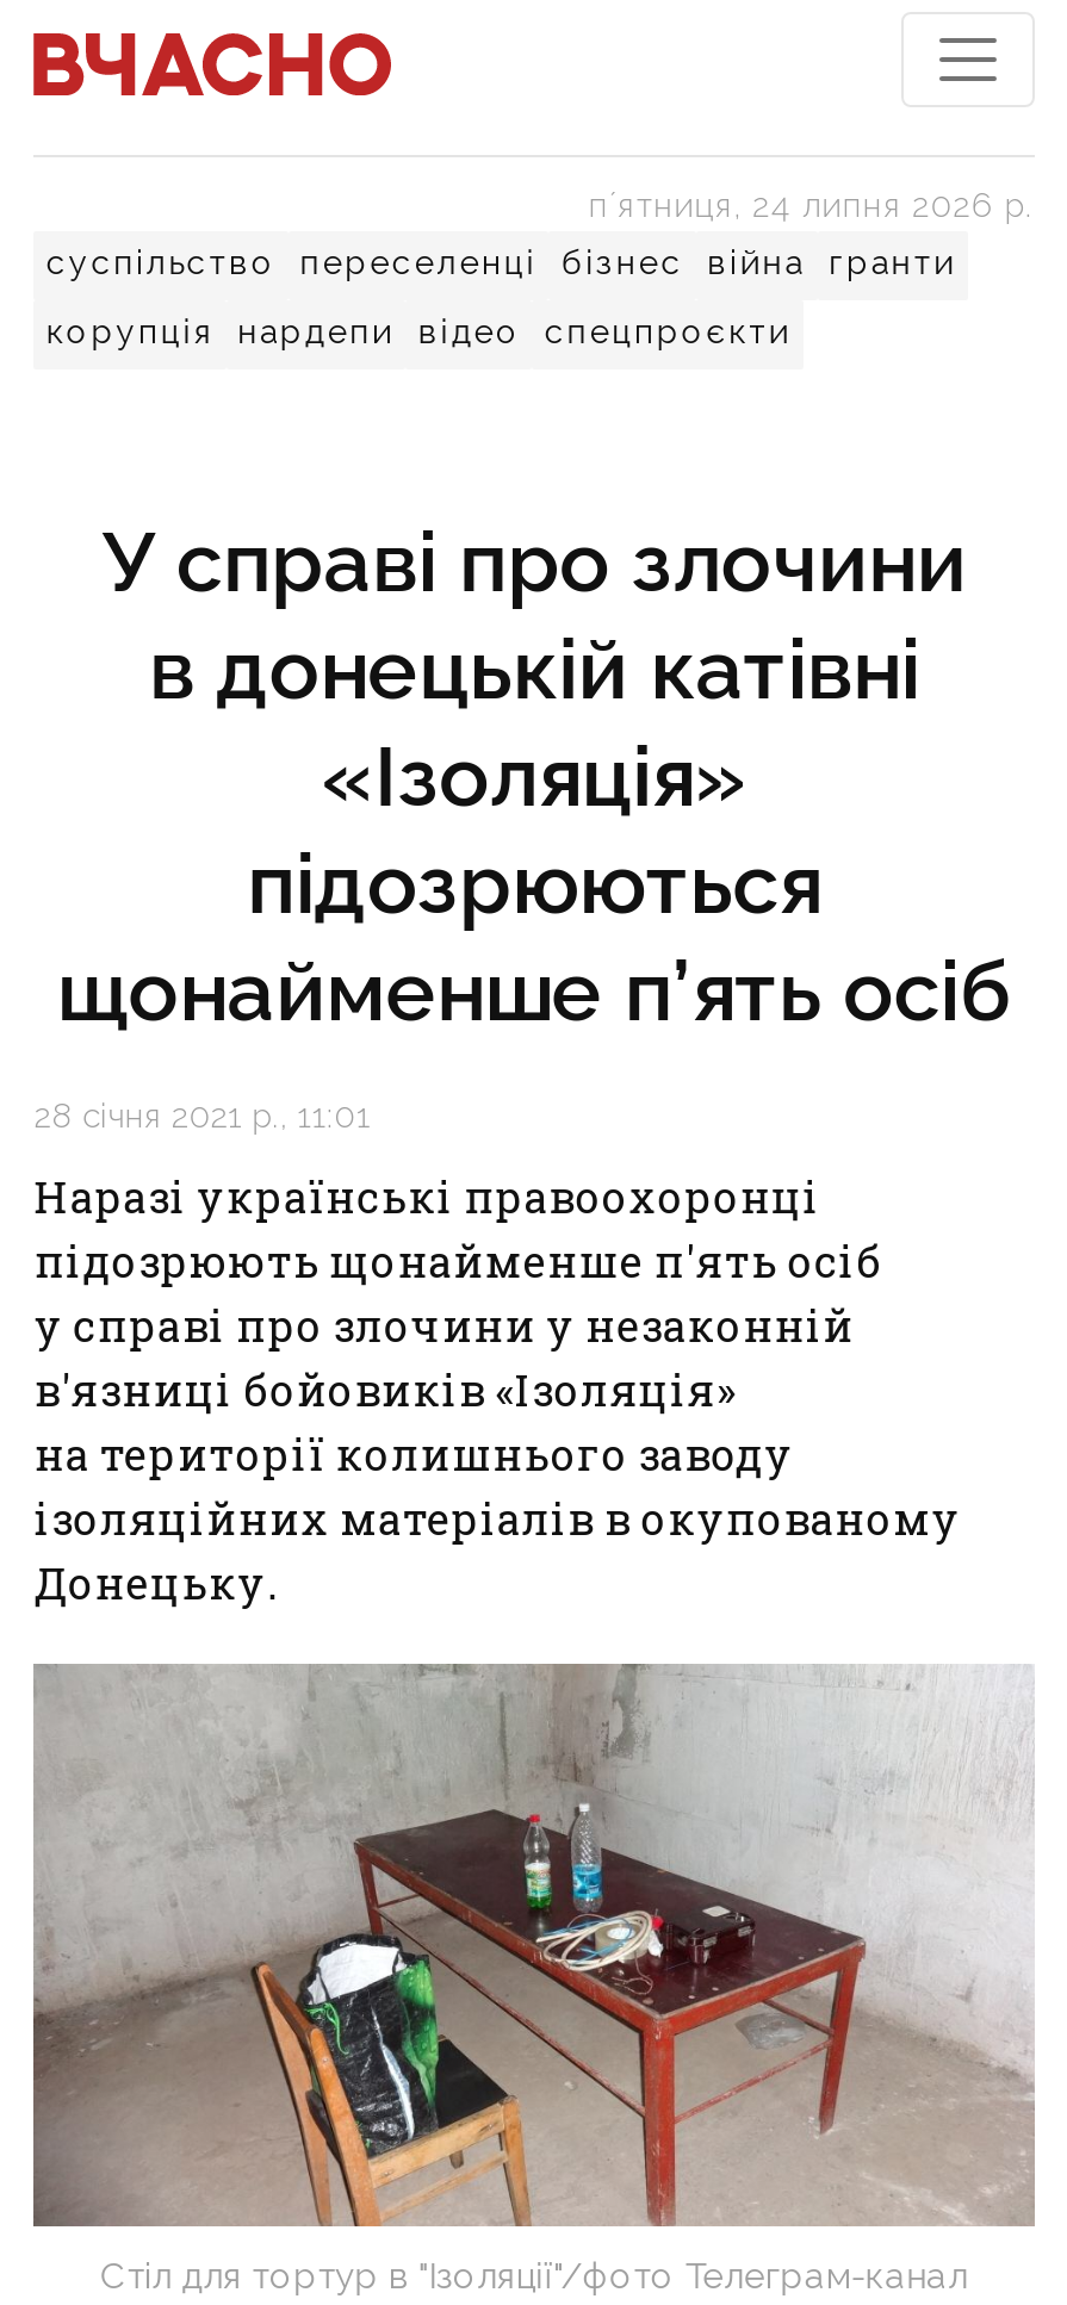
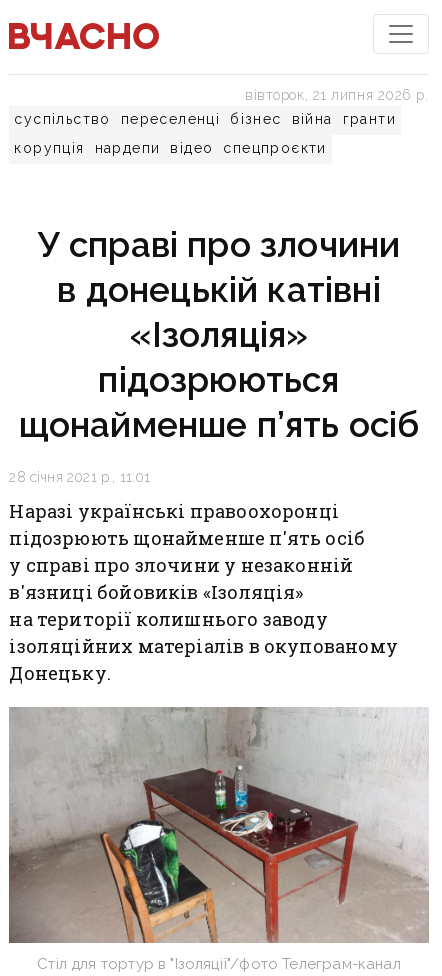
[589,186,1034,224] пʼятниця, 24 липня 2026 р. -> [245,87,429,103] вівторок, 21 липня 2026 р.

